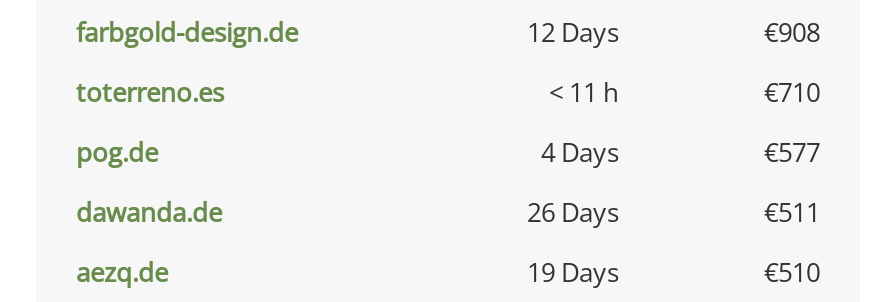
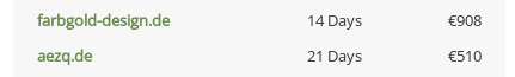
[527,14,619,50] 12 Days -> [306,9,361,31] 14 Days
[76,74,820,230] toterreno.es | < 11 h | €710 | pog.de | 4 Days | €577 | dawanda.de | 26 Days | €511 -> none
[527,254,619,290] 19 Days -> [306,45,361,66] 21 Days

